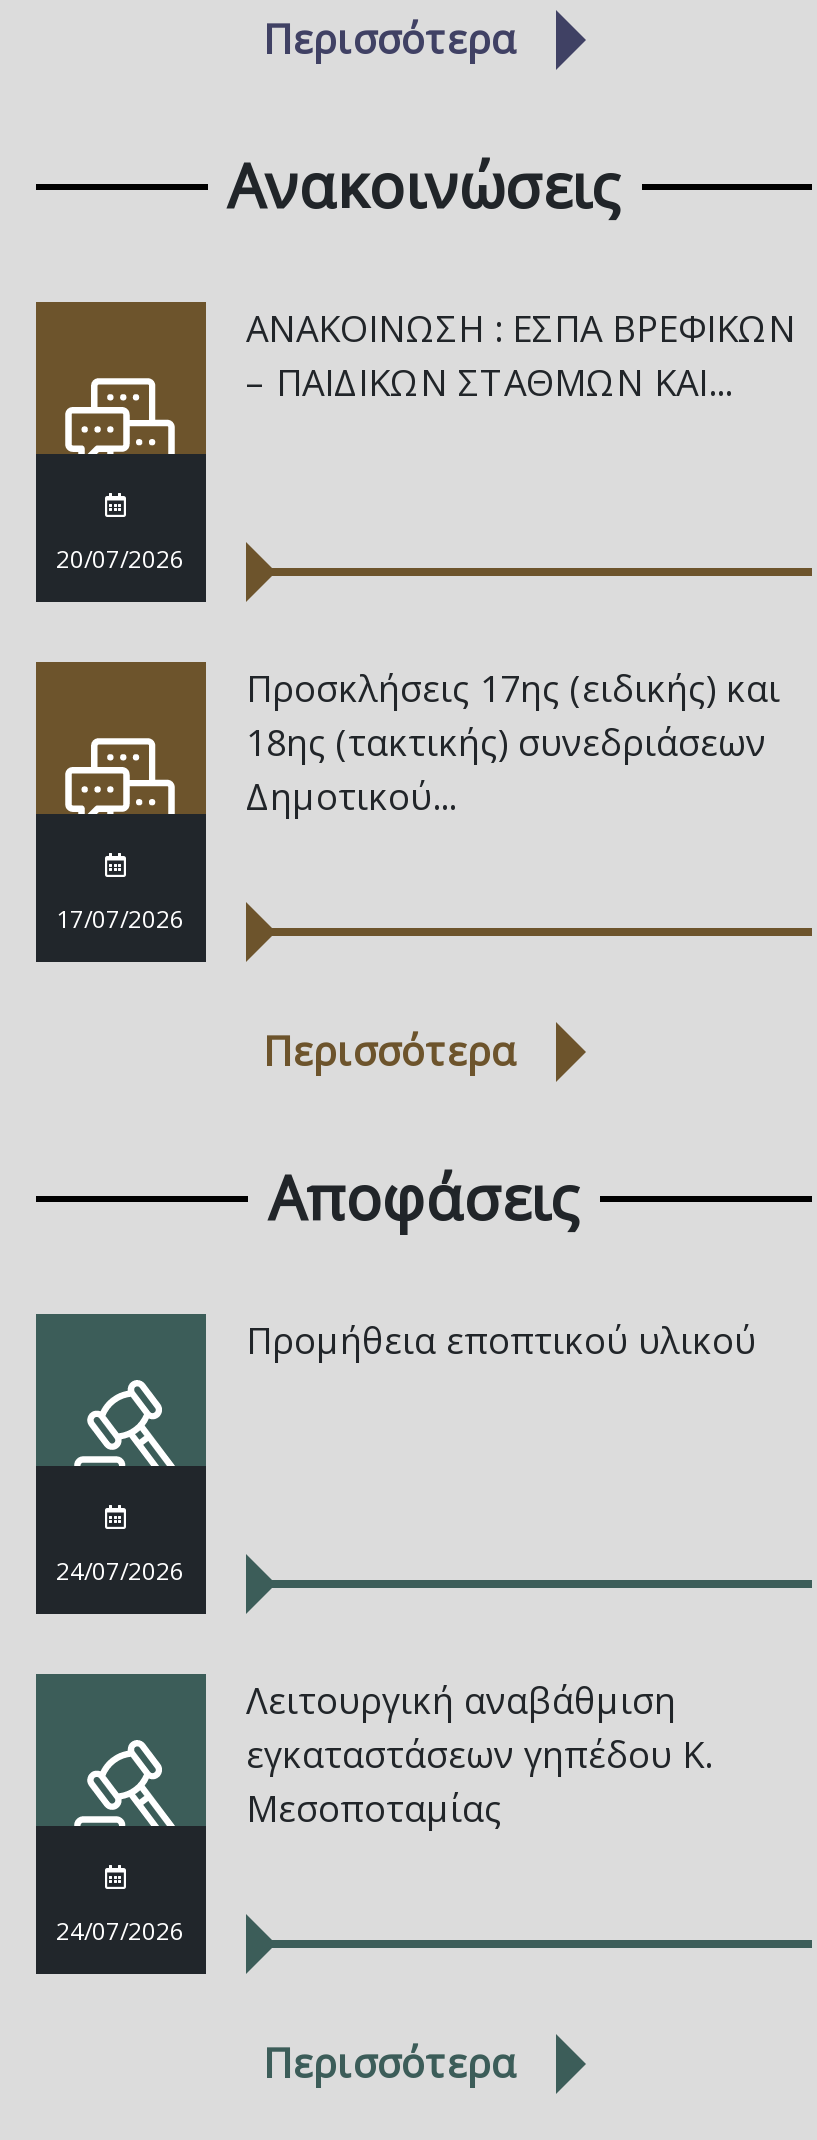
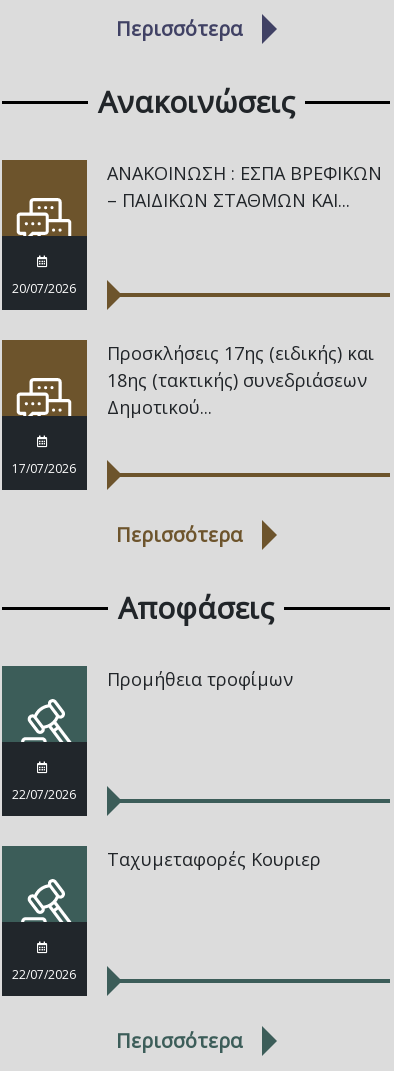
[246,1316,756,1364] Προμήθεια εποπτικού υλικού -> [107,667,293,691] Προμήθεια τροφίμων
[56,1554,184,1588] 24/07/2026 -> [12,786,76,803] 22/07/2026
[246,1676,712,1832] Λειτουργική αναβάθμιση | εγκαταστάσεων γηπέδου Κ. | Μεσοποταμίας -> [107,847,321,871] Ταχυμεταφορές Κουριερ
[56,1914,184,1948] 24/07/2026 -> [12,966,76,983] 22/07/2026

